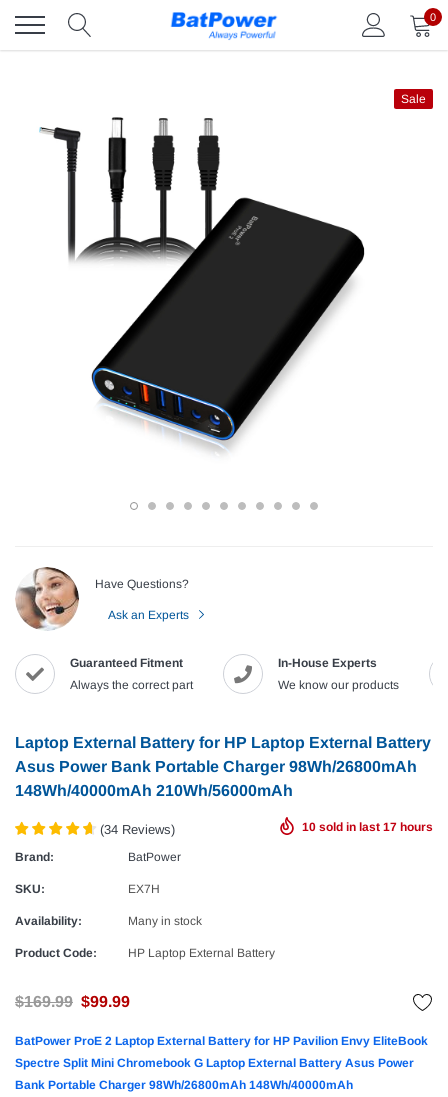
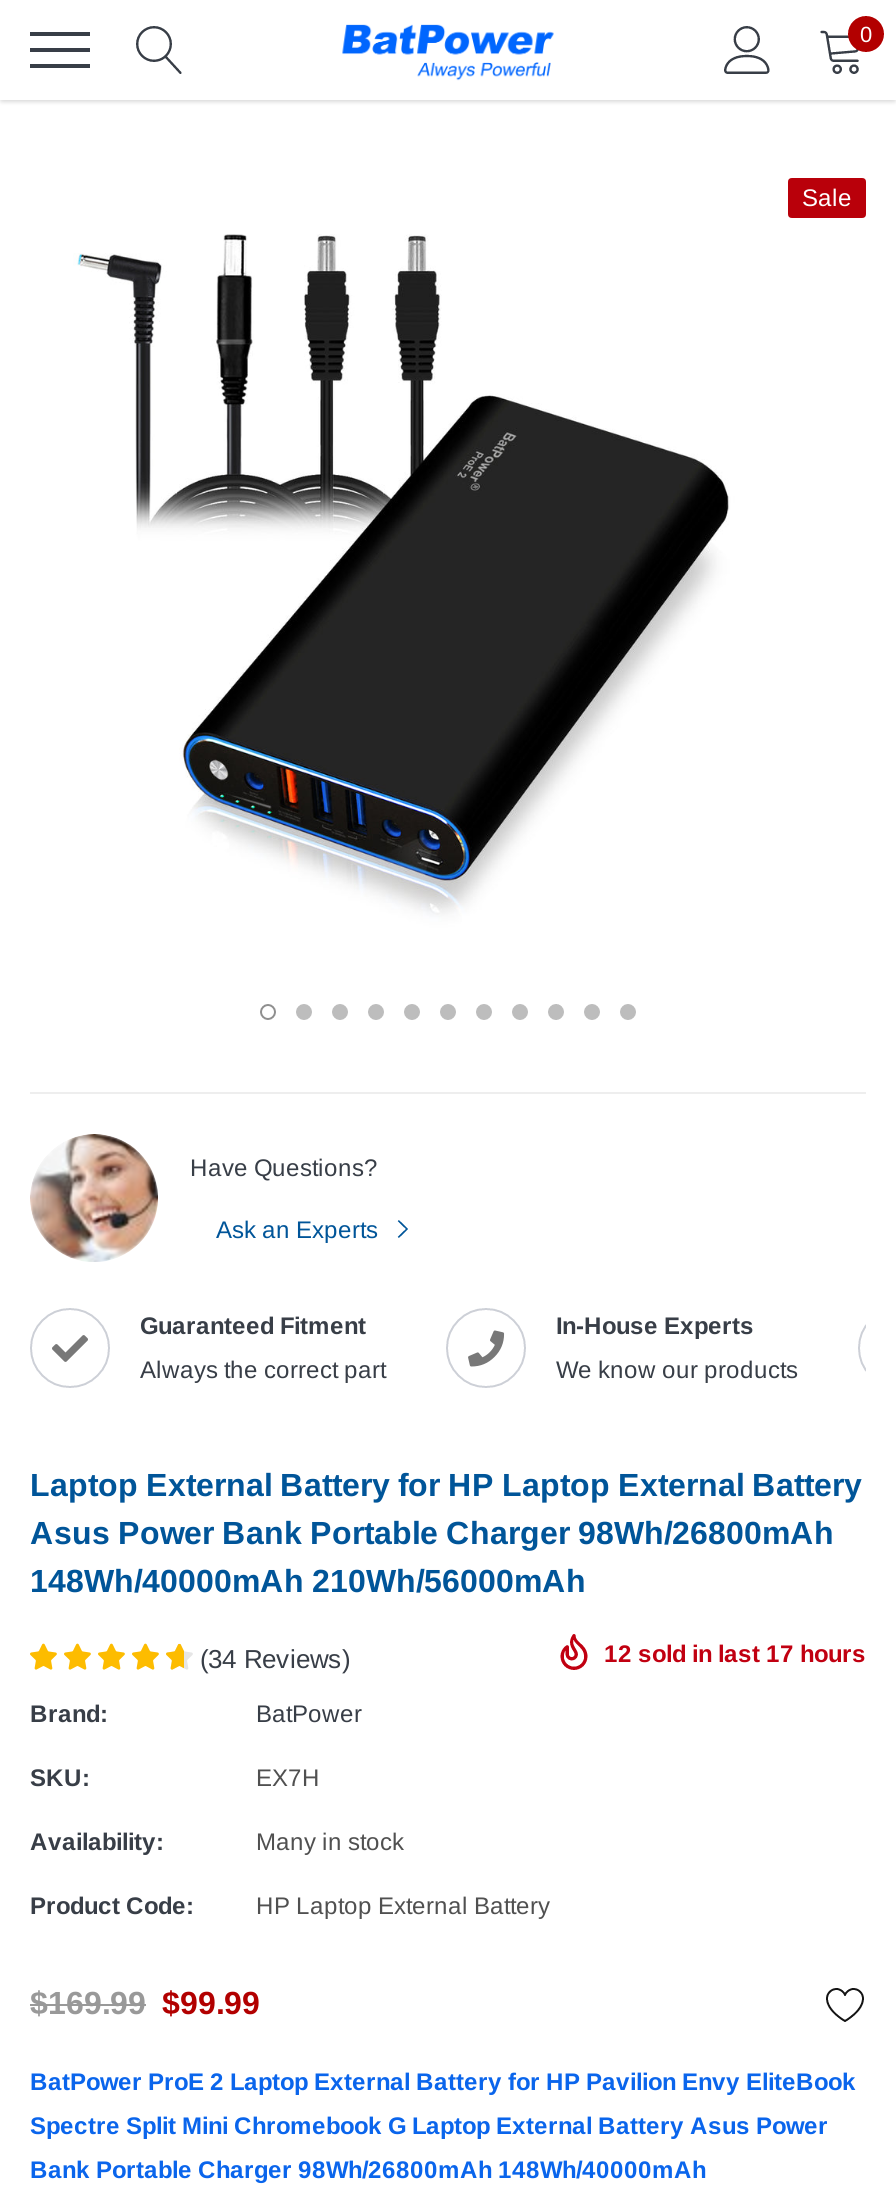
[302,820,433,834] 10 sold in last 17 hours -> [604,1640,866,1668] 12 sold in last 17 hours

